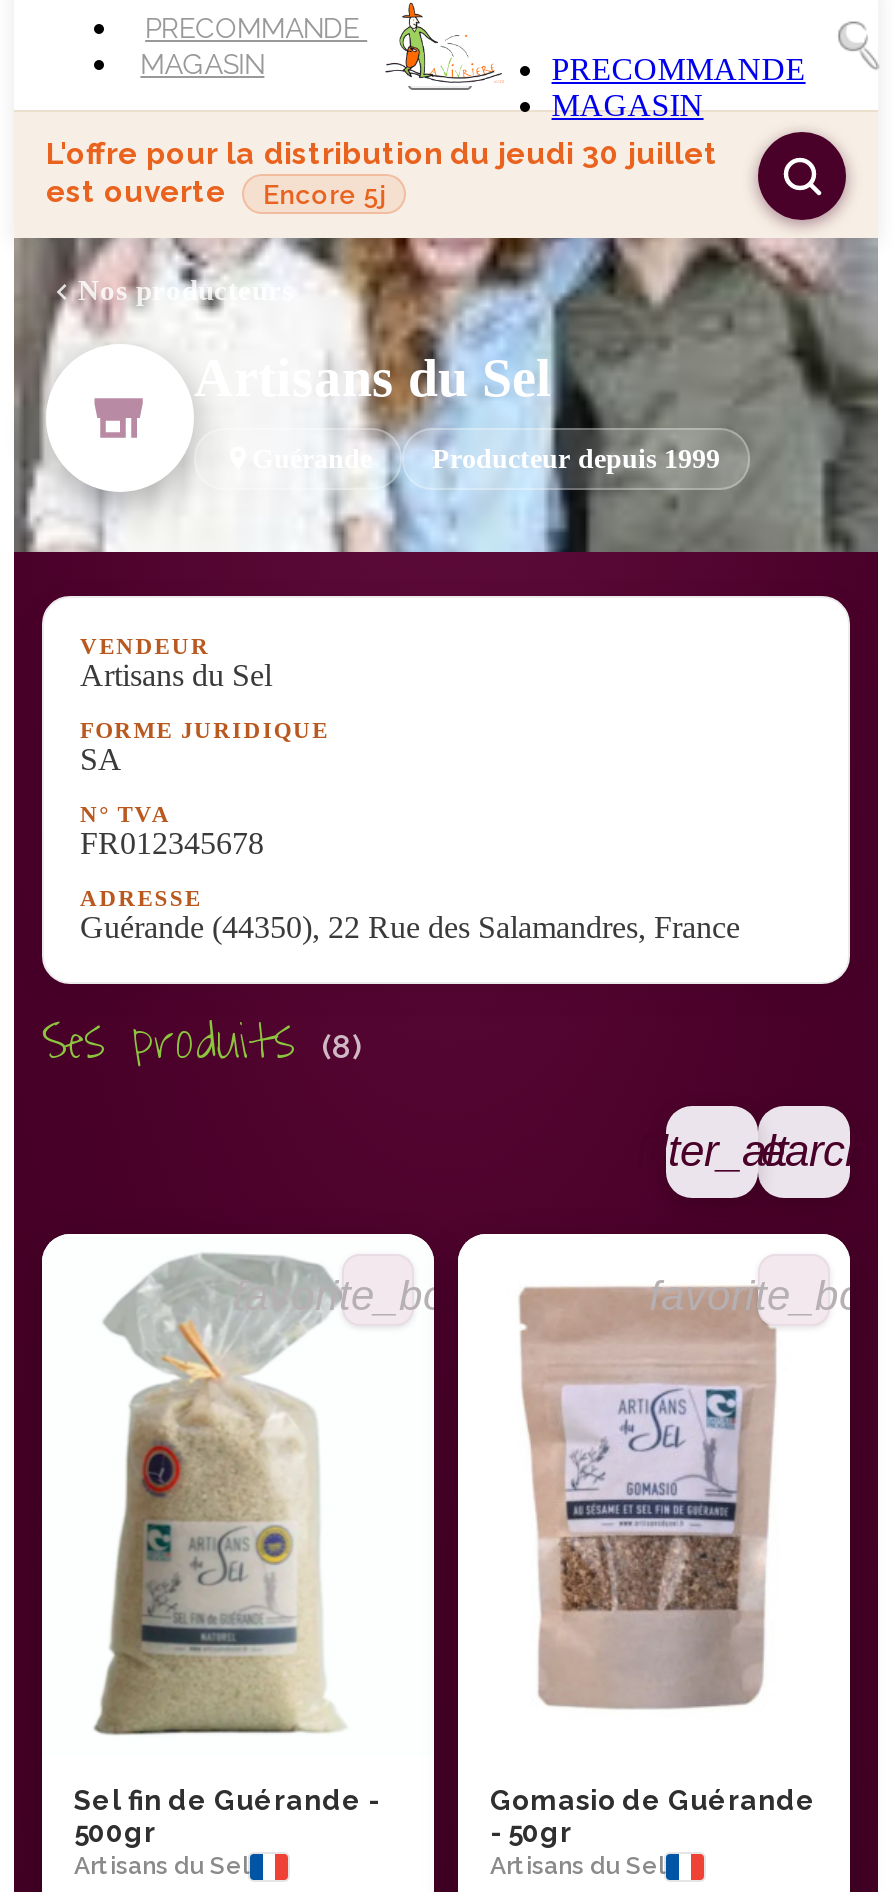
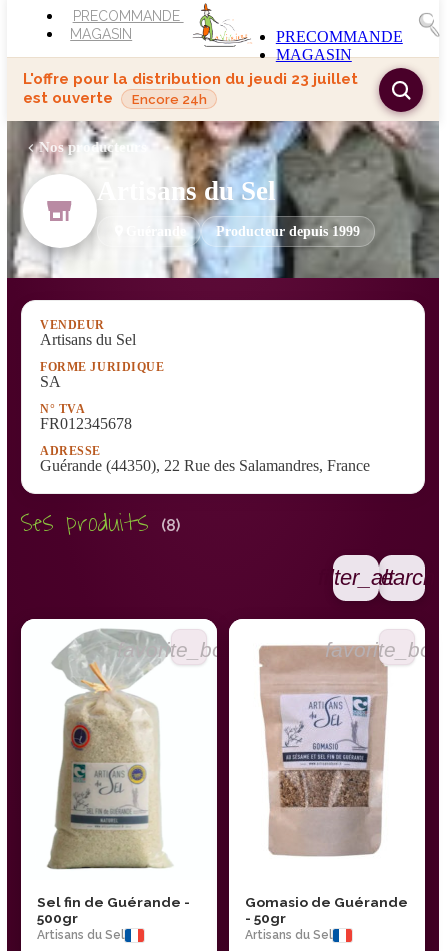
[46,136,718,172] L'offre pour la distribution du jeudi 30 juillet -> [23,70,358,88] L'offre pour la distribution du jeudi 23 juillet
[46,174,385,210] est ouverte Encore 5j -> [23,89,207,107] est ouverte Encore 24h

